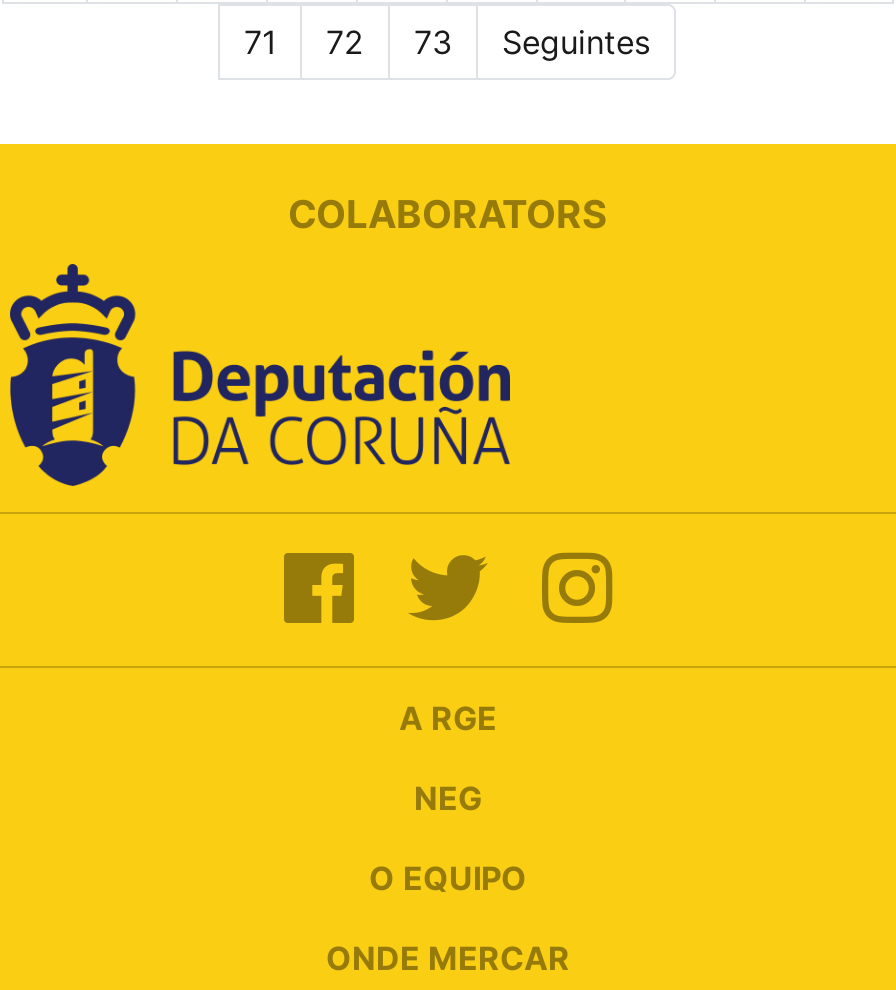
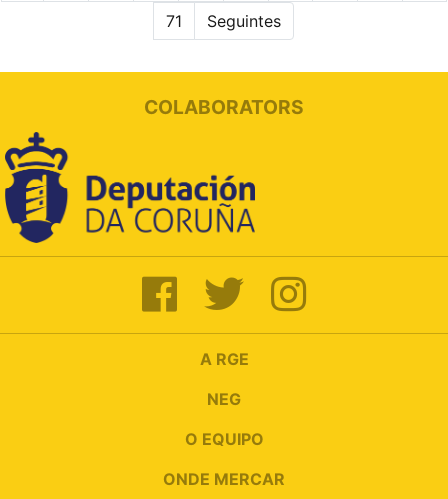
[326,22,452,62] 72 | 73 -> none

